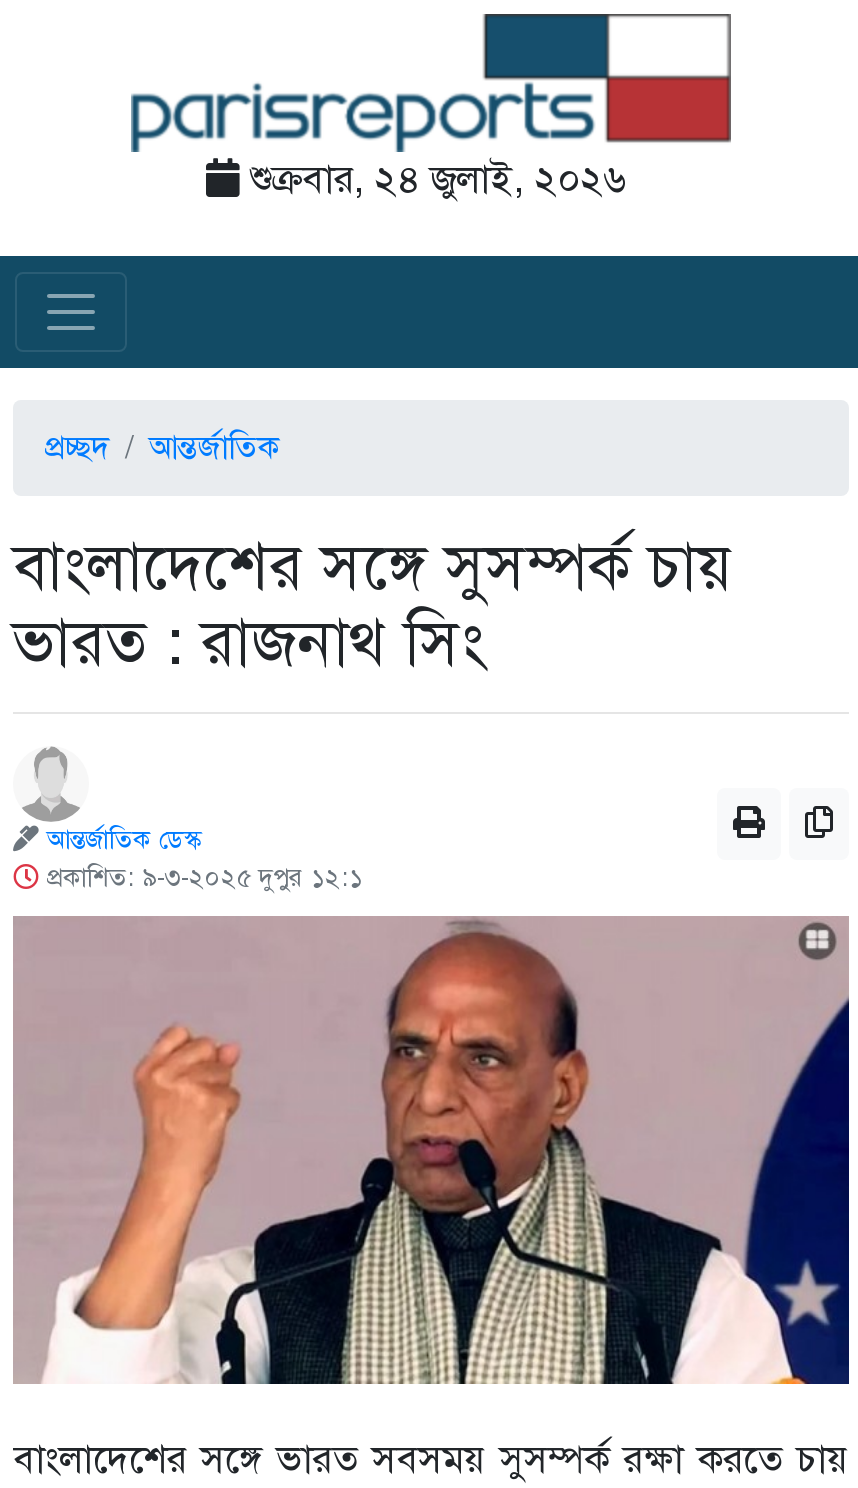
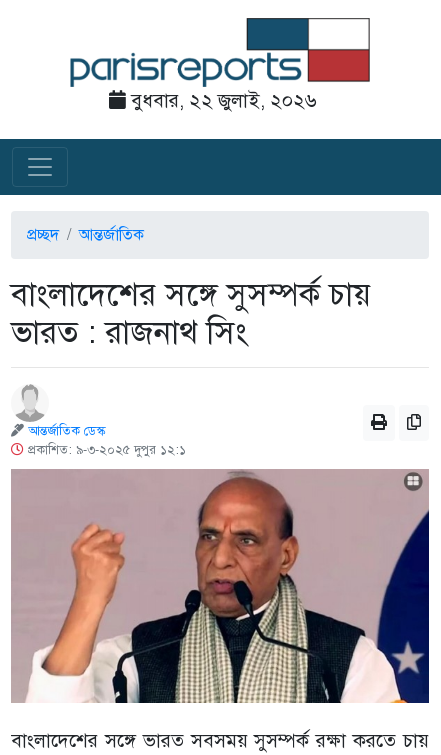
[240,156,628,202] শুক্রবার, ২৪ জুলাই, ২০২৬ -> [126,89,317,112] বুধবার, ২২ জুলাই, ২০২৬

